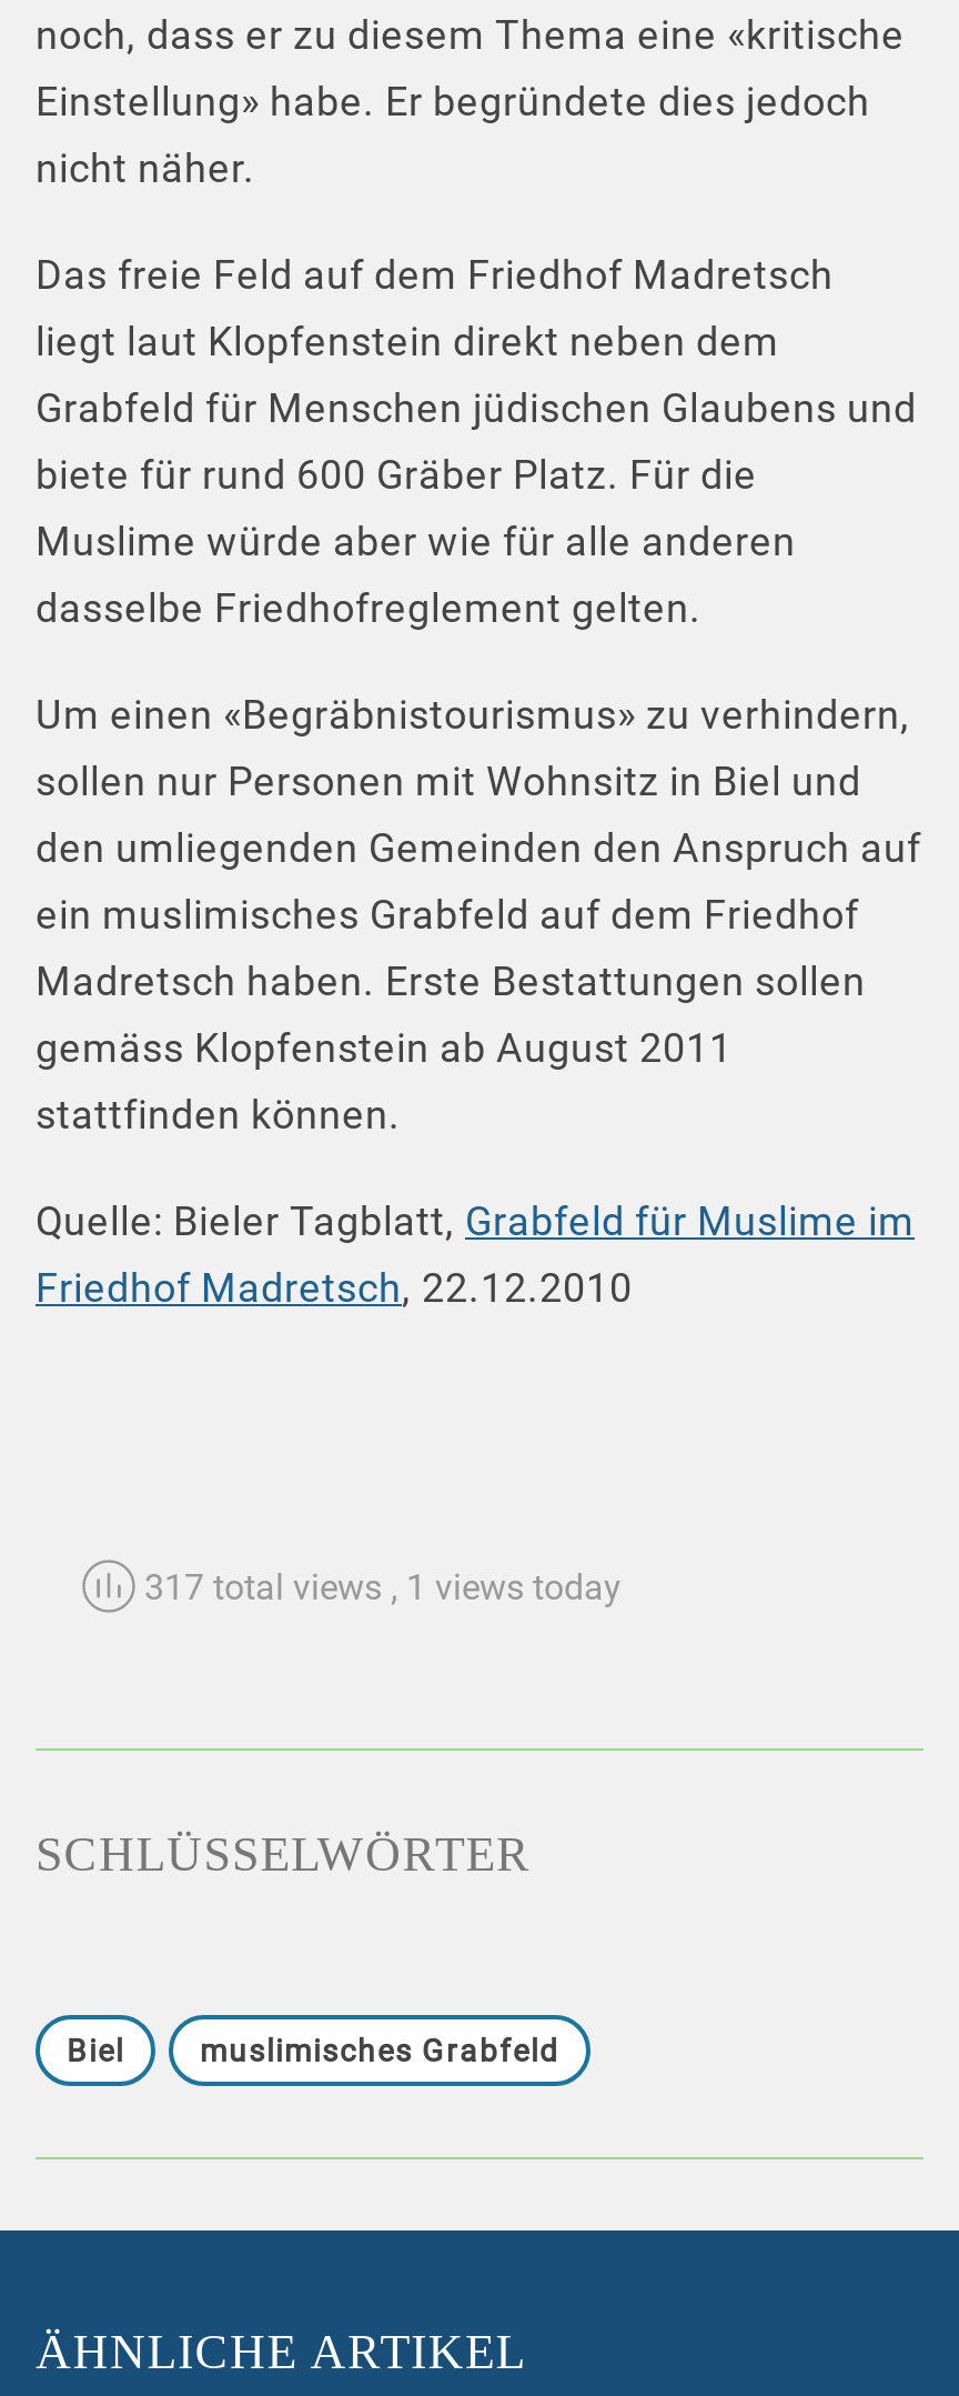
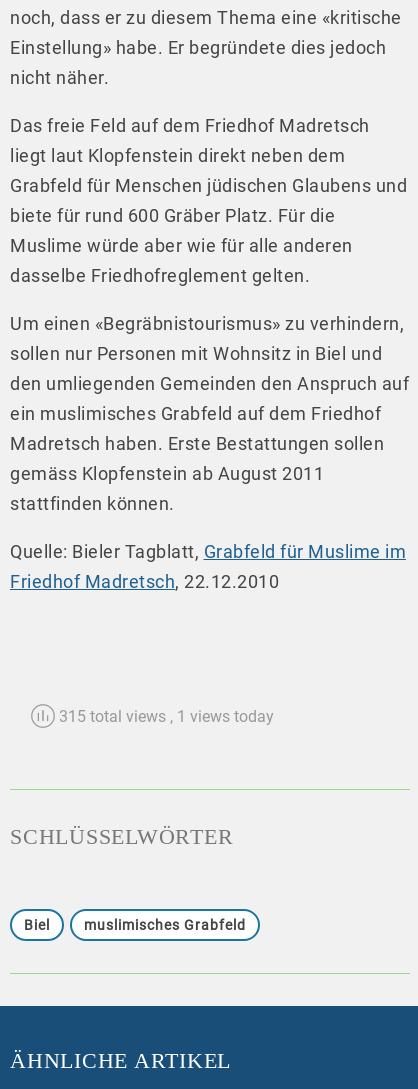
[135,1567,622,1609] 317 total views, 1 views today -> [55,707,274,726] 315 total views, 1 views today

